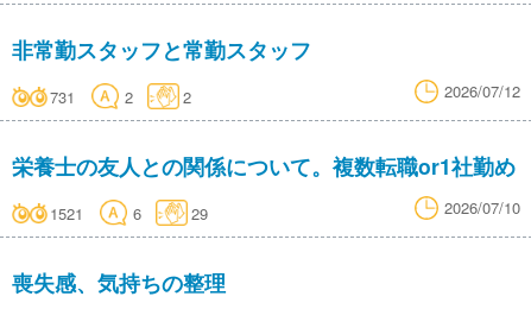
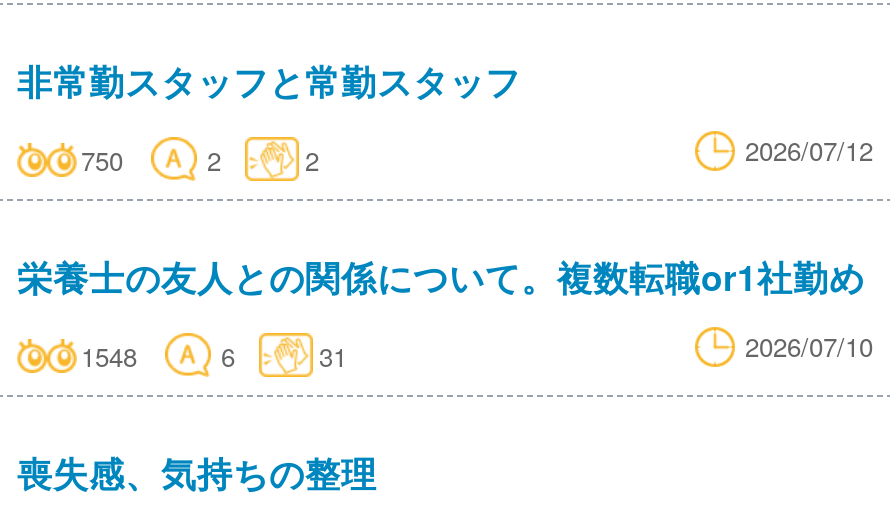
[50,86,75,108] 731 -> [81,141,123,179] 750
[50,202,83,225] 1521 -> [81,337,137,375] 1548
[191,202,208,225] 29 -> [319,337,347,375] 31

